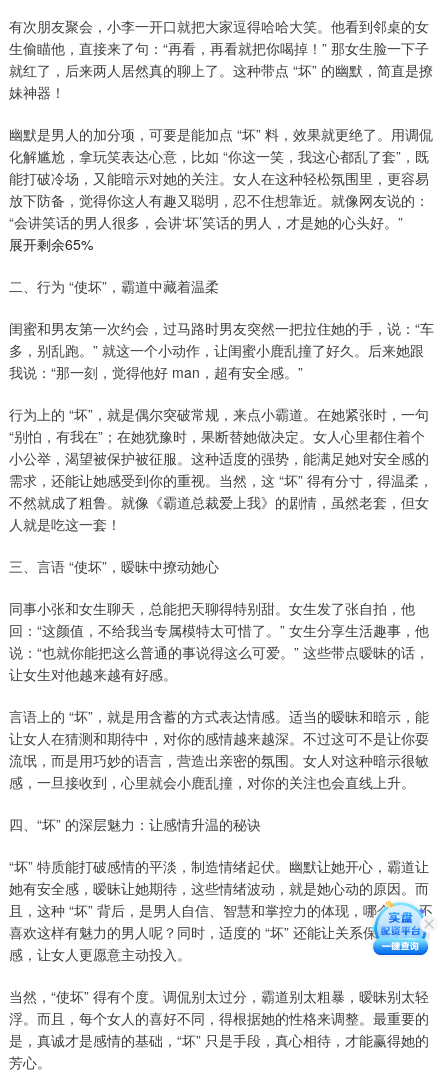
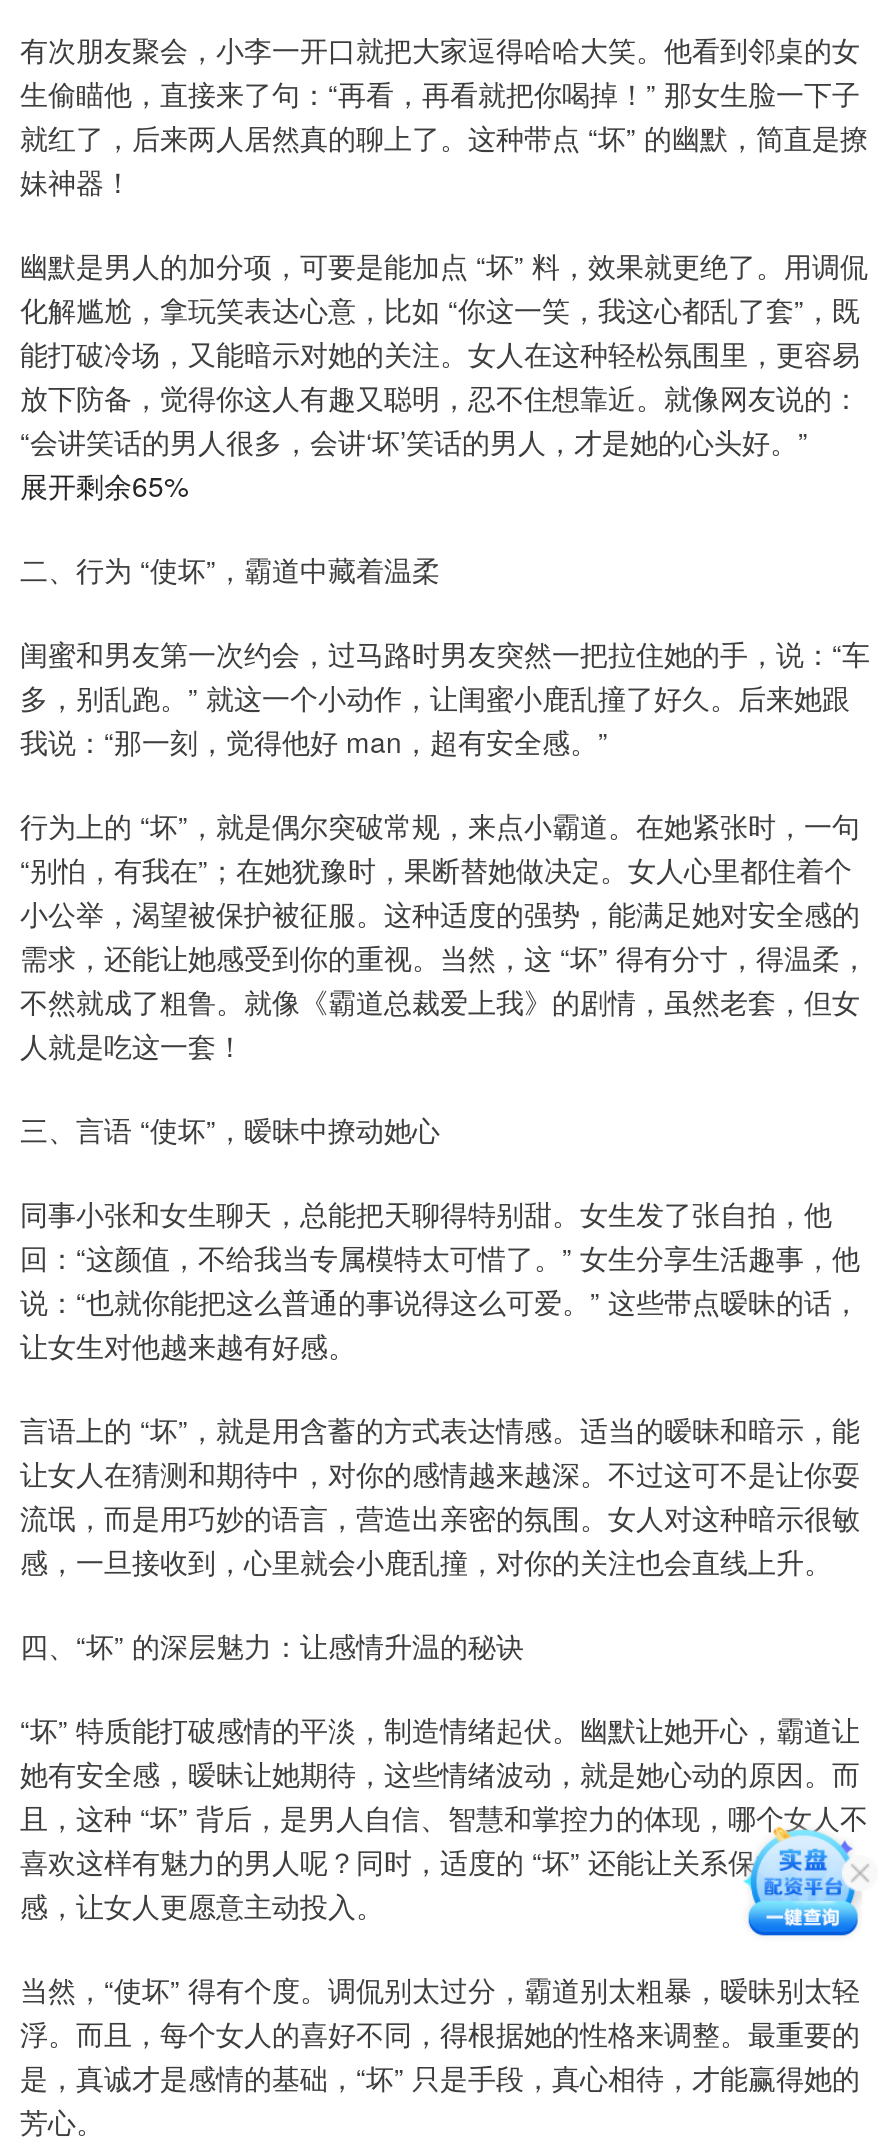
[372,923,434,970] [image] -> [744,1843,870,1939] [image]

